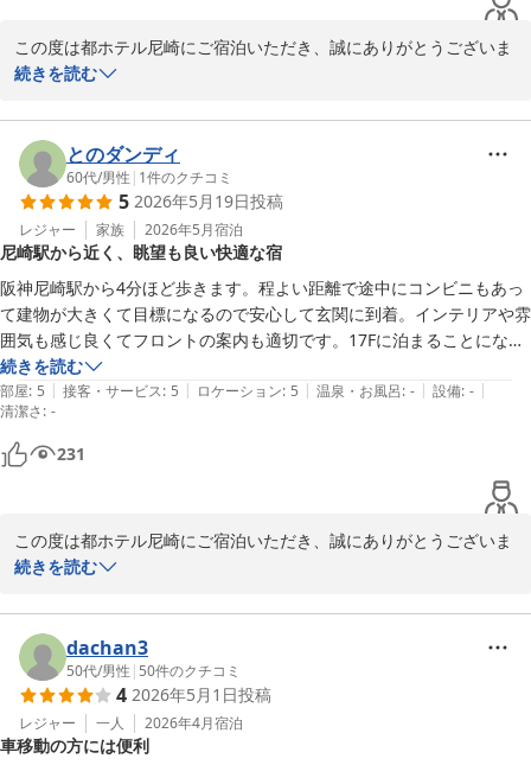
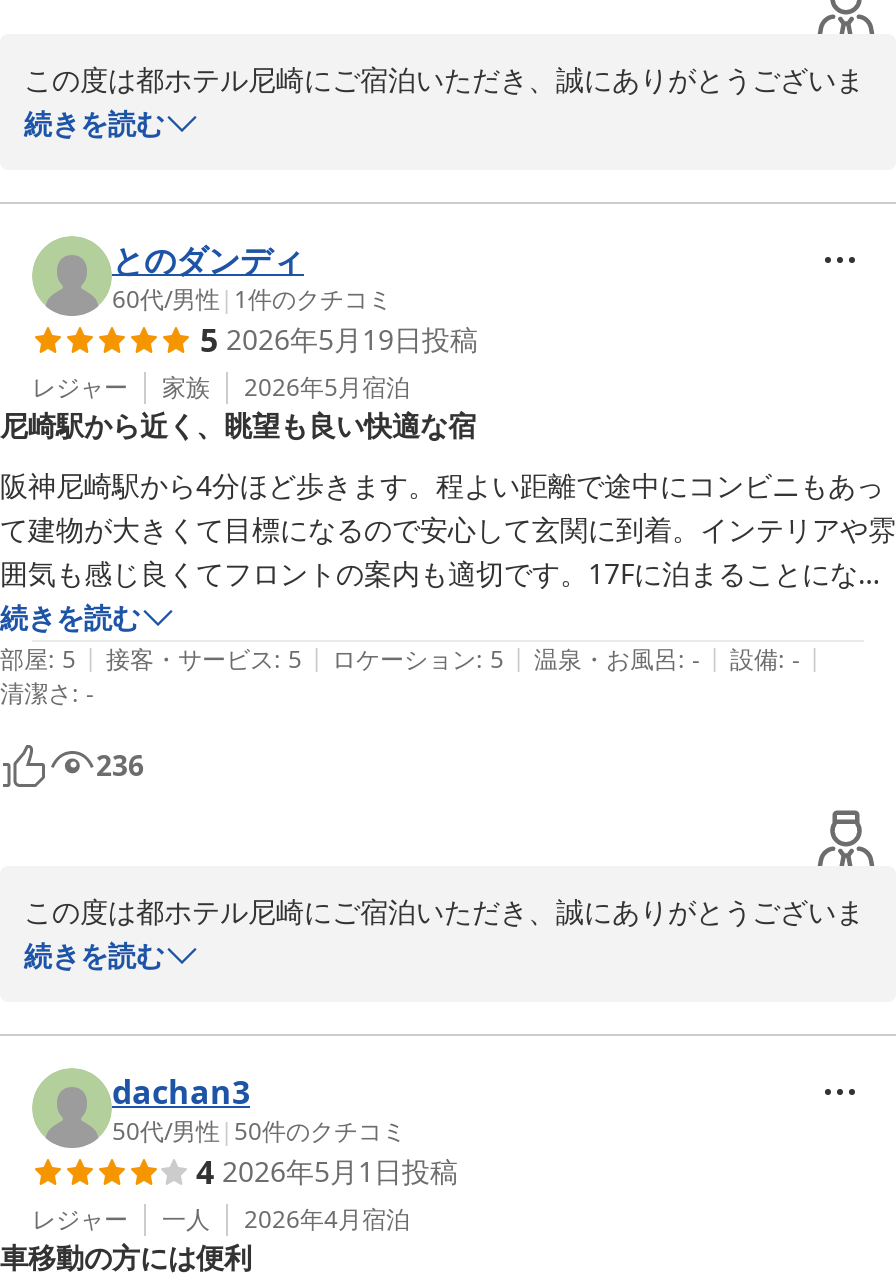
[57,442,85,465] 231 -> [96,746,144,784] 236

